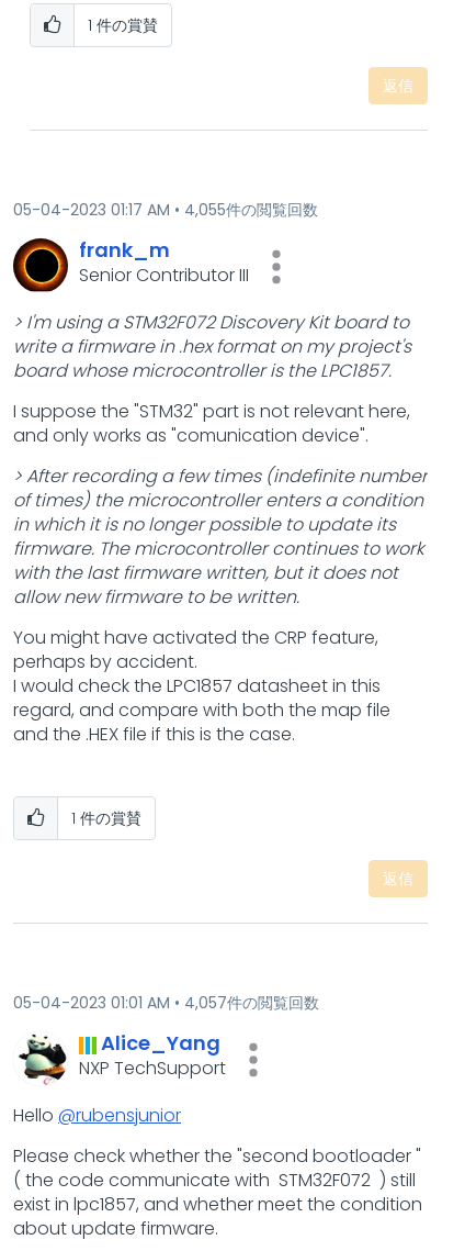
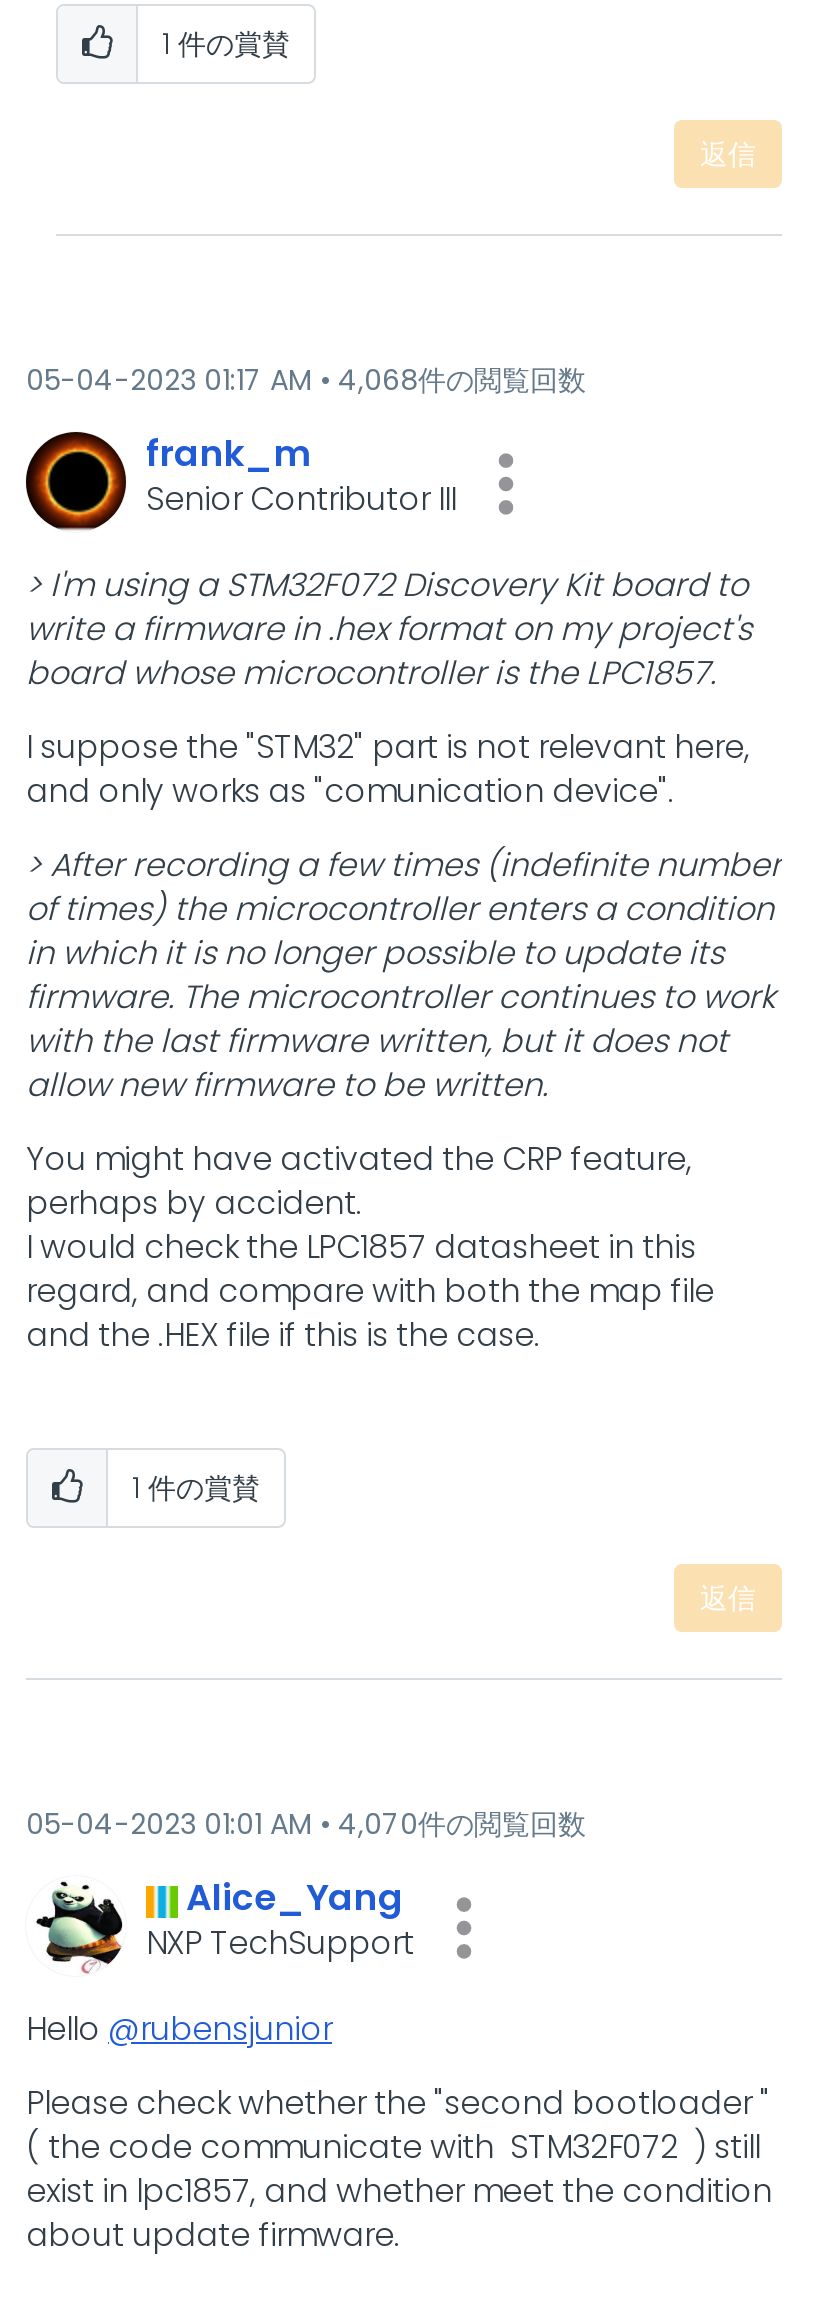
[184,199,318,221] 4,055件の閲覧回数 -> [338,360,586,400] 4,068件の閲覧回数
[184,992,319,1014] 4,057件の閲覧回数 -> [338,1804,586,1844] 4,070件の閲覧回数

